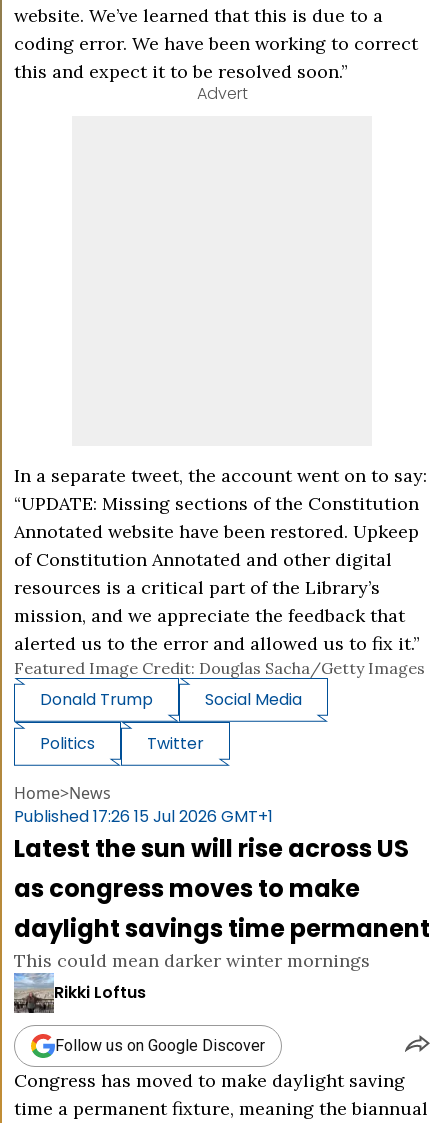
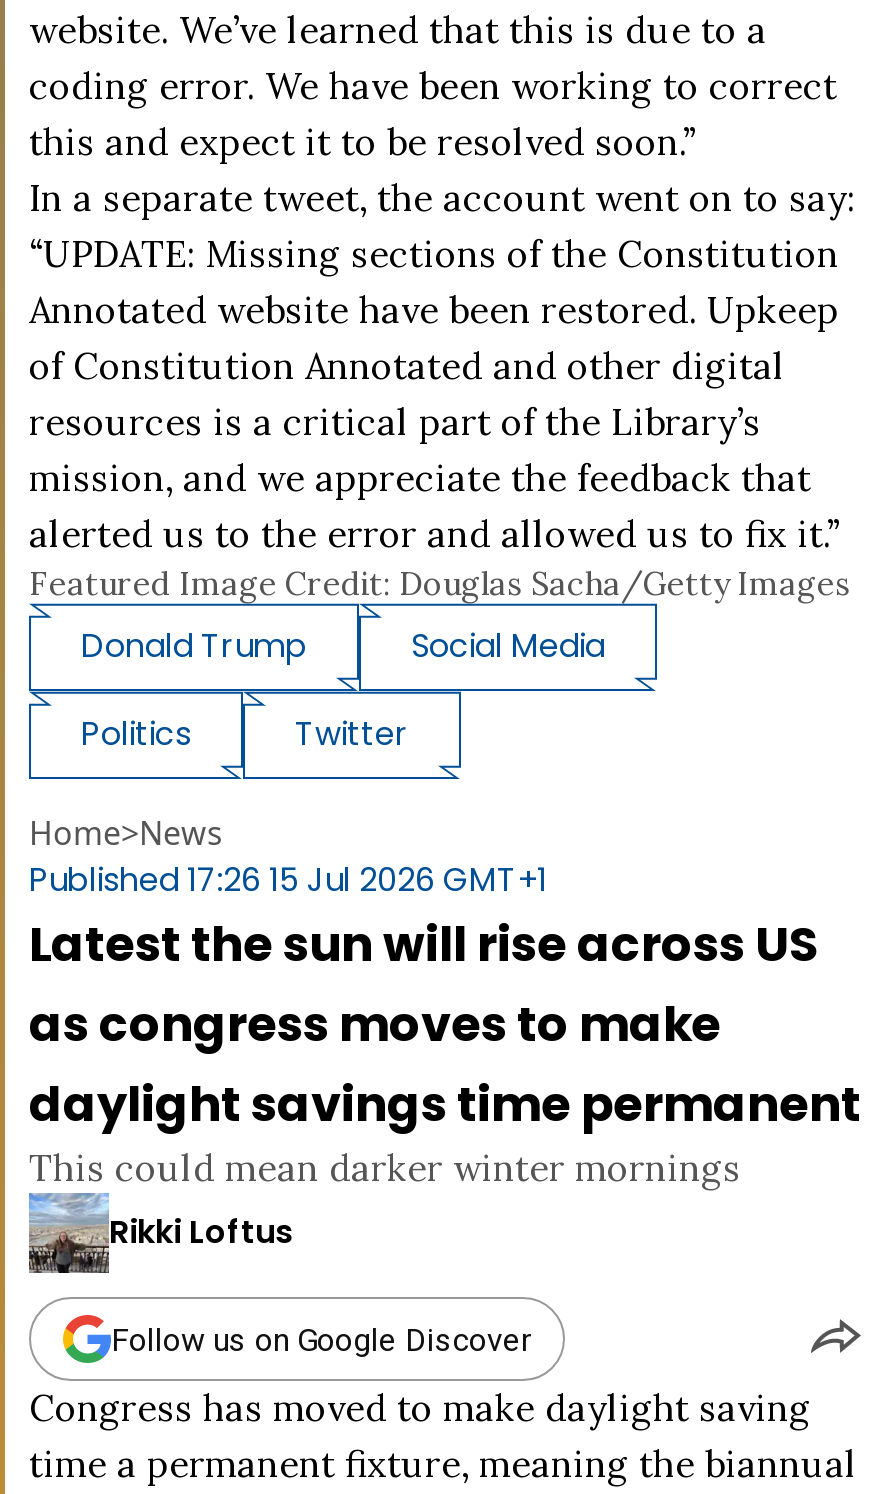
[196,82,247,105] Advert -> none

